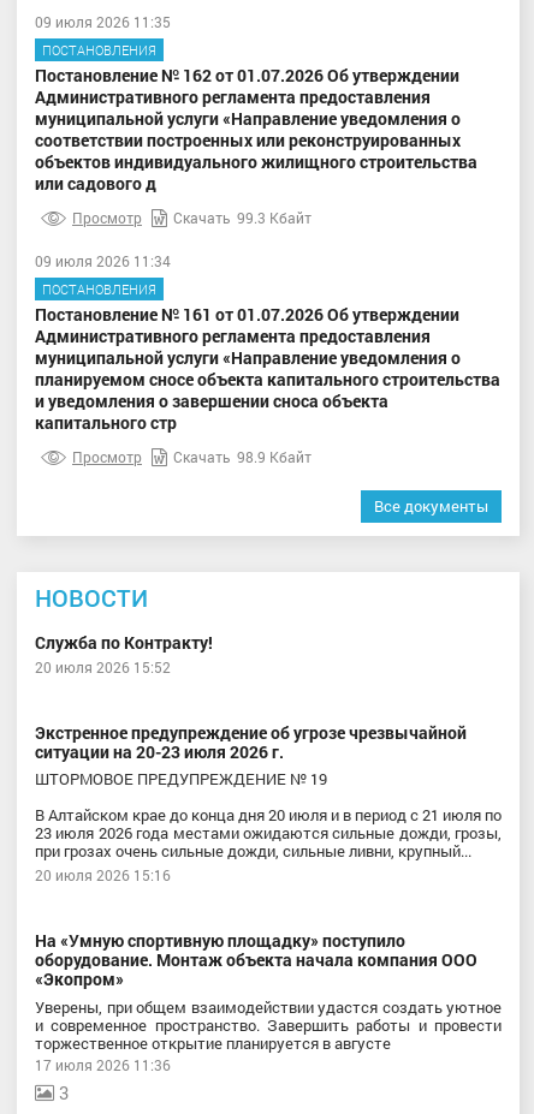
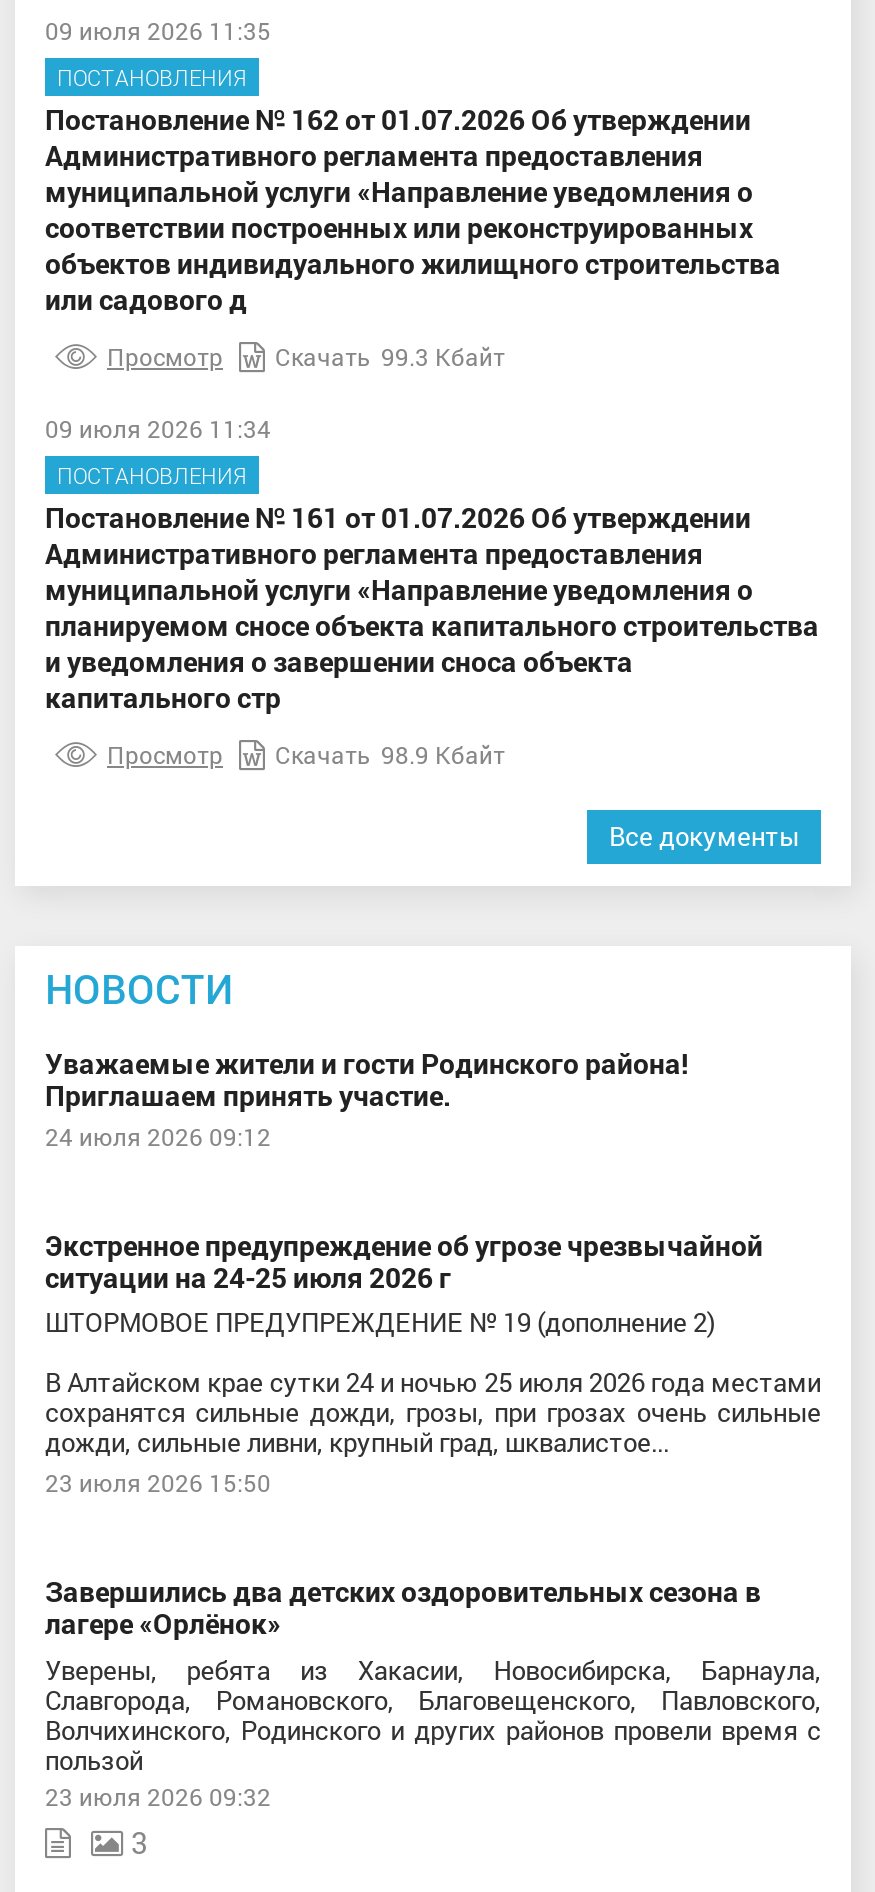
[35,630,213,676] Служба по Контракту! | 20 июля 2026 15:52 -> [45,1043,689,1151] Уважаемые жители и гости Родинского района! | Приглашаем принять участие. | 24 июля 2026 09:12
[35,740,327,790] ситуации на 20-23 июля 2026 г. | ШТОРМОВОЕ ПРЕДУПРЕЖДЕНИЕ № 19 -> [45,1257,715,1340] ситуации на 24-25 июля 2026 г | ШТОРМОВОЕ ПРЕДУПРЕЖДЕНИЕ № 19 (дополнение 2)
[35,804,502,884] В Алтайском крае до конца дня 20 июля и в период с 21 июля по | 23 июля 2026 года местами ожидаются сильные дожди, грозы, | при грозах очень сильные дожди, сильные ливни, крупный... | 20 июля 2026 15:16 -> [45,1364,821,1498] В Алтайском крае сутки 24 и ночью 25 июля 2026 года местами | сохранятся сильные дожди, грозы, при грозах очень сильные | дожди, сильные ливни, крупный град, шквалистое... | 23 июля 2026 15:50
[35,929,502,1074] На «Умную спортивную площадку» поступило | оборудование. Монтаж объекта начала компания ООО | «Экопром» | Уверены, при общем взаимодействии удастся создать уютное | и современное пространство. Завершить работы и провести | торжественное открытие планируется в августе | 17 июля 2026 11:36 -> [45,1572,821,1811] Завершились два детских оздоровительных сезона в | лагере «Орлёнок» | Уверены, ребята из Хакасии, Новосибирска, Барнаула, | Славгорода, Романовского, Благовещенского, Павловского, | Волчихинского, Родинского и других районов провели время с | пользой | 23 июля 2026 09:32

